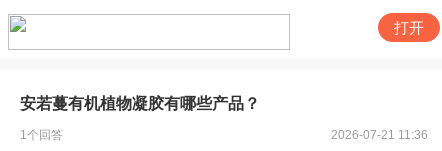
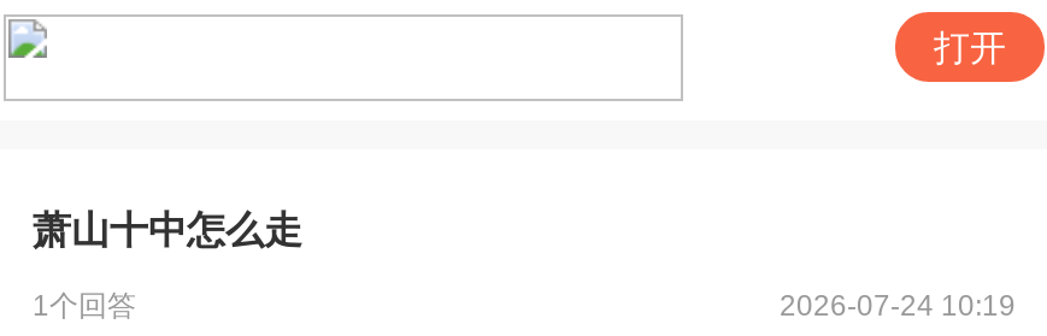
[20,95,260,112] 安若蔓有机植物凝胶有哪些产品？ -> [33,210,302,250] 萧山十中怎么走
[331,128,428,142] 2026-07-21 11:36 -> [780,289,1016,323] 2026-07-24 10:19

